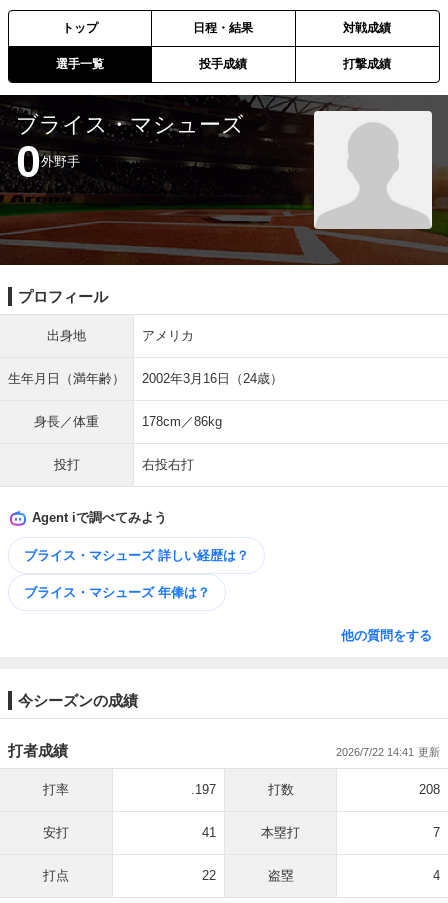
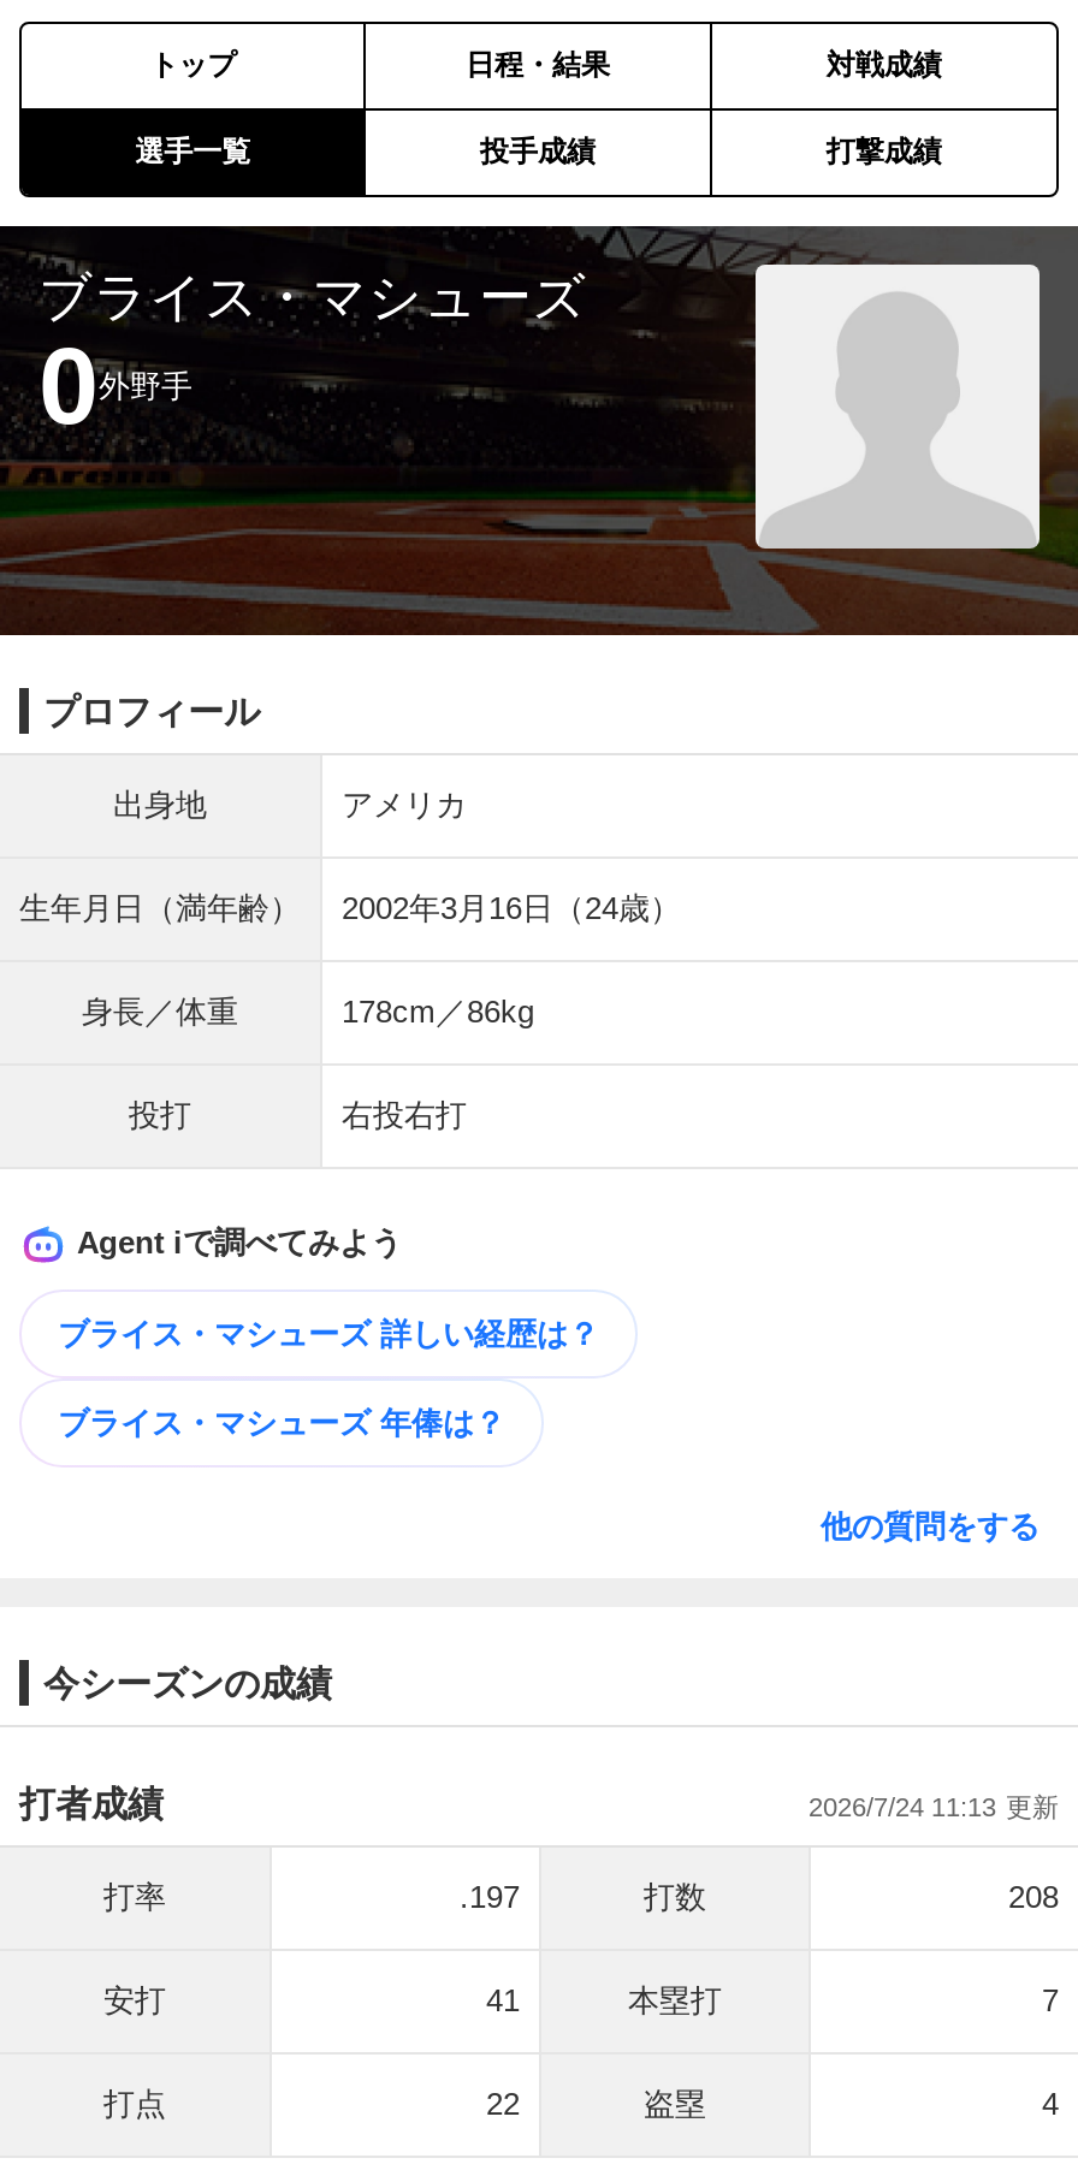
[336,746,414,758] 2026/7/22 14:41 -> [808,1792,996,1821] 2026/7/24 11:13

